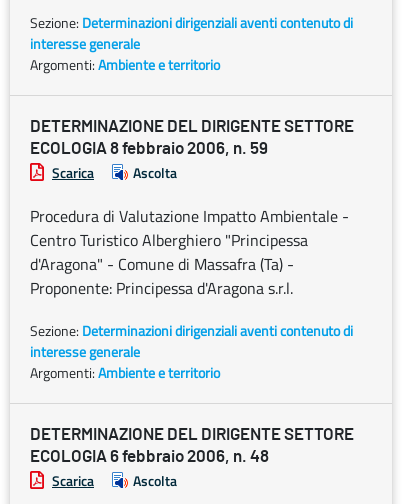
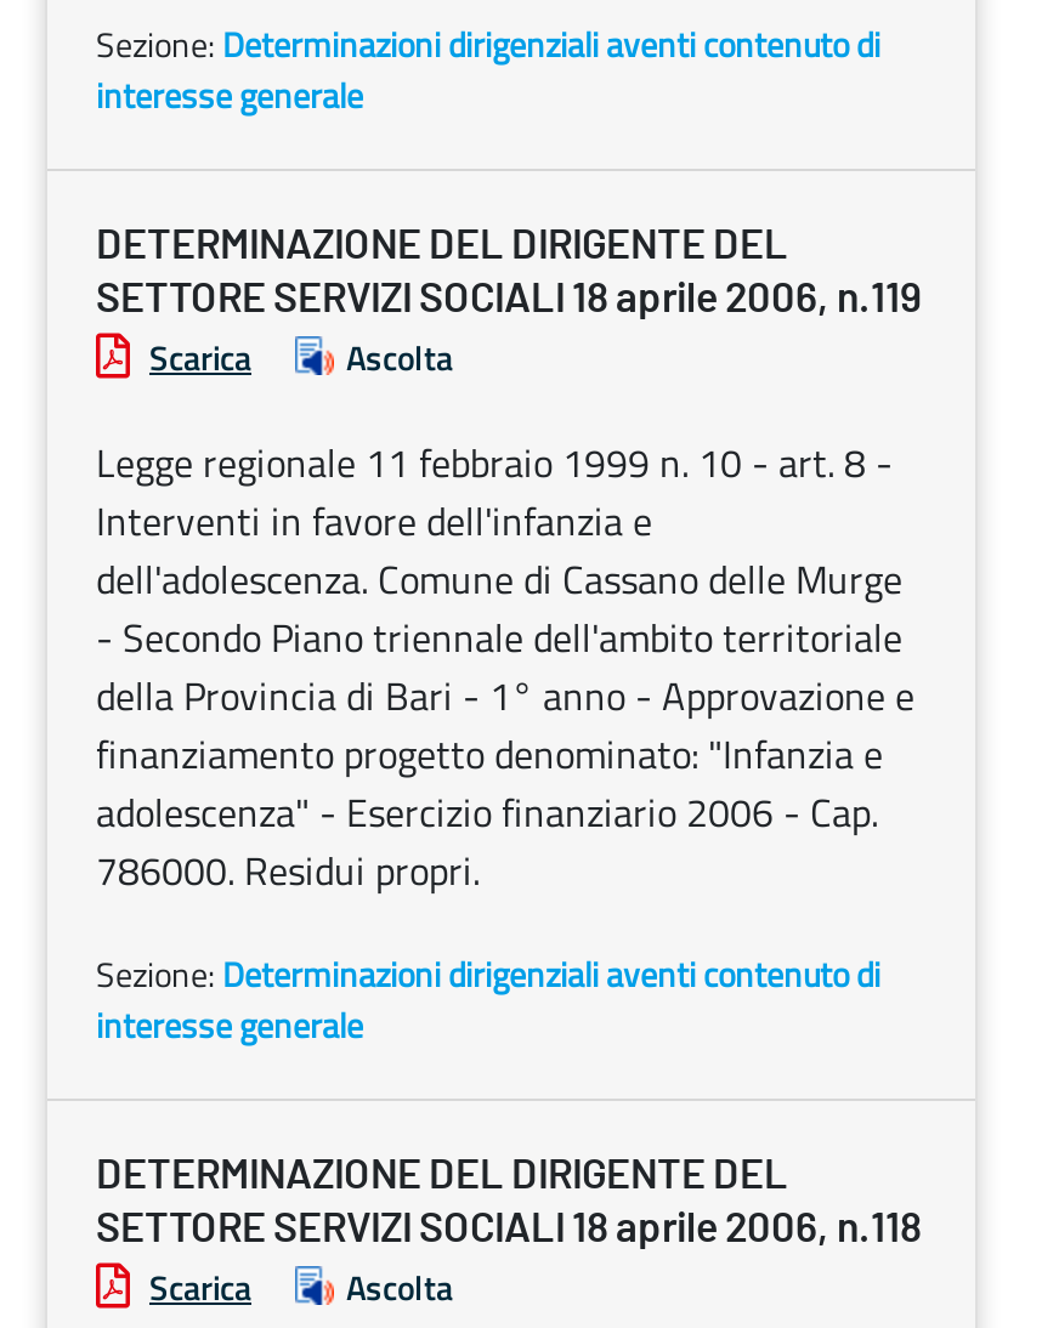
[30,54,354,157] Argomenti: Ambiente e territorio | DETERMINAZIONE DEL DIRIGENTE SETTORE | ECOLOGIA 8 febbraio 2006, n. 59 -> [96,225,922,319] DETERMINAZIONE DEL DIRIGENTE DEL | SETTORE SERVIZI SOCIALI 18 aprile 2006, n.119
moved [52,162,177,183] -> [149,331,453,382]: Scarica | Ascolta
[30,204,349,300] Procedura di Valutazione Impatto Ambientale - | Centro Turistico Alberghiero "Principessa | d'Aragona" - Comune di Massafra (Ta) - | Proponente: Principessa d'Aragona s.r.l. -> [96,433,914,899] Legge regionale 11 febbraio 1999 n. 10 - art. 8 - | Interventi in favore dell'infanzia e | dell'adolescenza. Comune di Cassano delle Murge | - Secondo Piano triennale dell'ambito territoriale | della Provincia di Bari - 1° anno - Approvazione e | finanziamento progetto denominato: "Infanzia e | adolescenza" - Esercizio finanziario 2006 - Cap. | 786000. Residui propri.
moved [30,320,353,362] -> [96,948,880,1050]: Sezione: Determinazioni dirigenziali aventi contenuto di | interesse generale
[30,362,354,465] Argomenti: Ambiente e territorio | DETERMINAZIONE DEL DIRIGENTE SETTORE | ECOLOGIA 6 febbraio 2006, n. 48 -> [96,1154,922,1249] DETERMINAZIONE DEL DIRIGENTE DEL | SETTORE SERVIZI SOCIALI 18 aprile 2006, n.118

